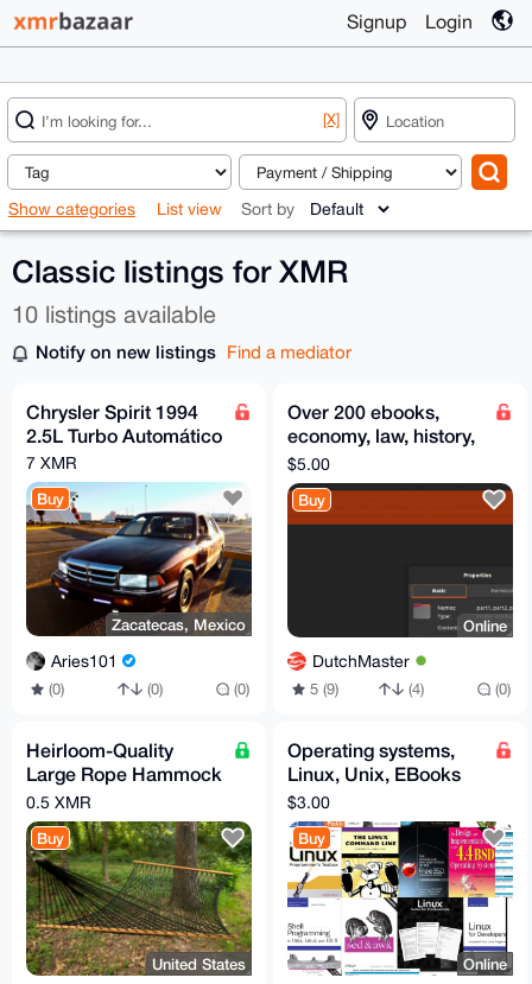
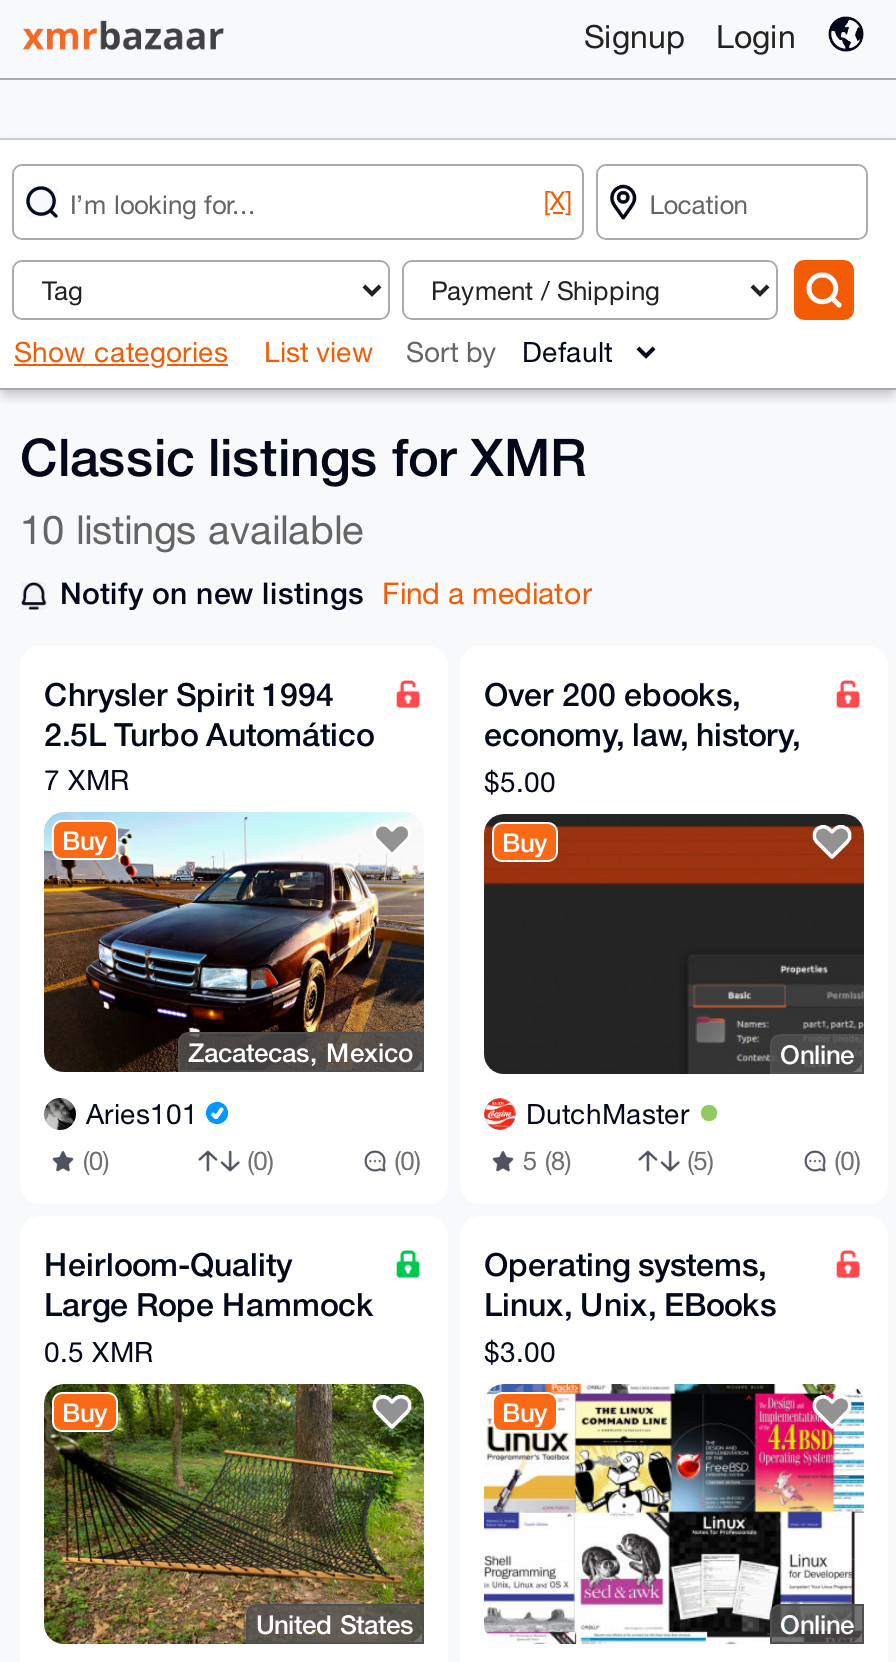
[306,680,339,698] 5 (9) -> [515,1146,571,1176] 5 (8)
[403,680,424,698] (4) -> [679,1146,713,1176] (5)

